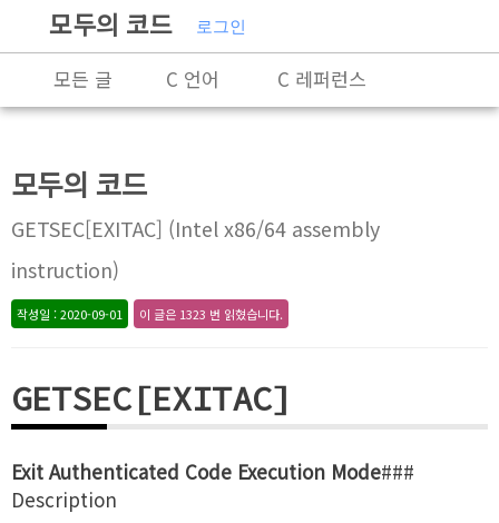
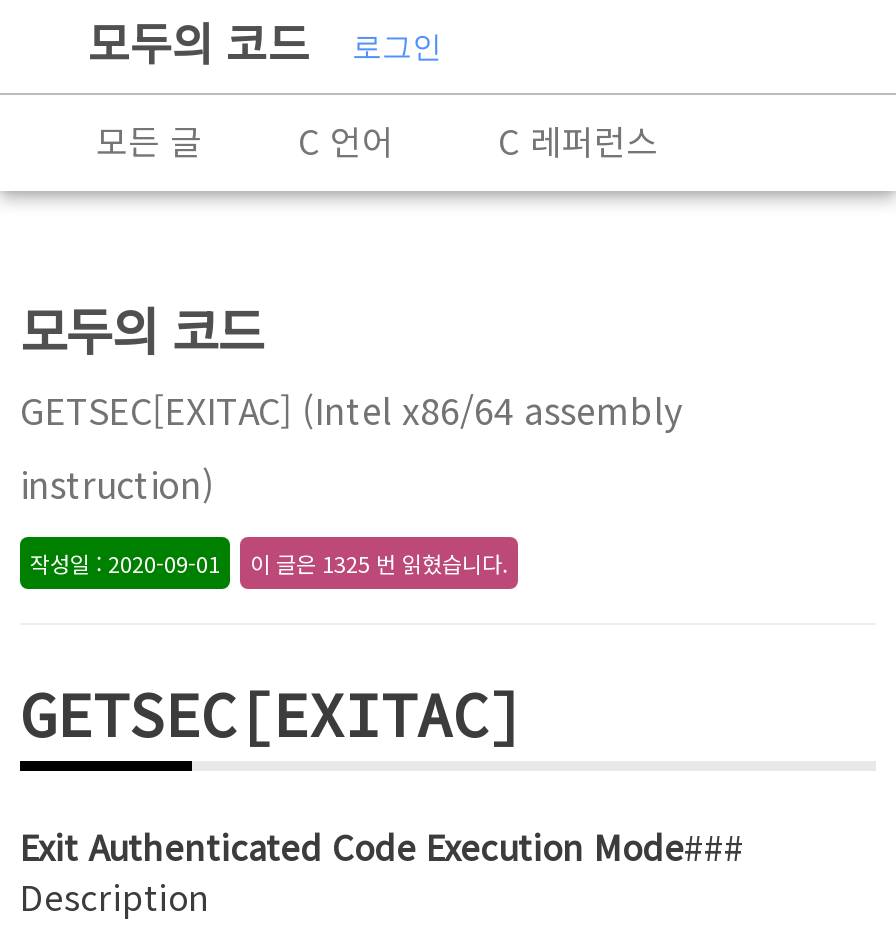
[139,305,283,323] 이 글은 1323 번 읽혔습니다. -> [250,547,508,579] 이 글은 1325 번 읽혔습니다.

